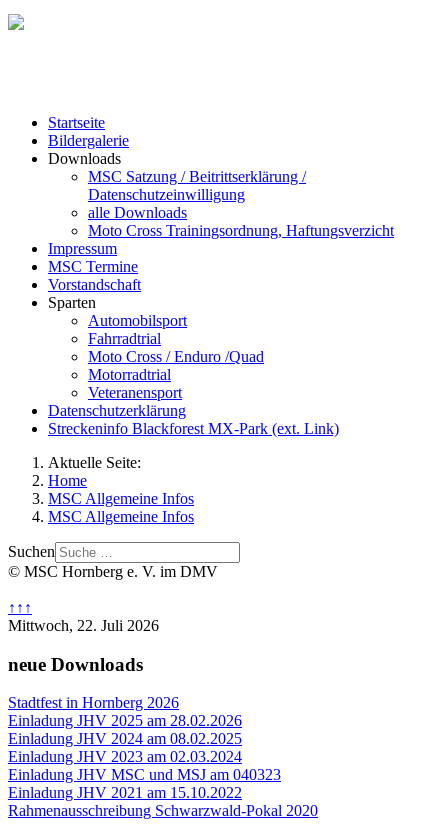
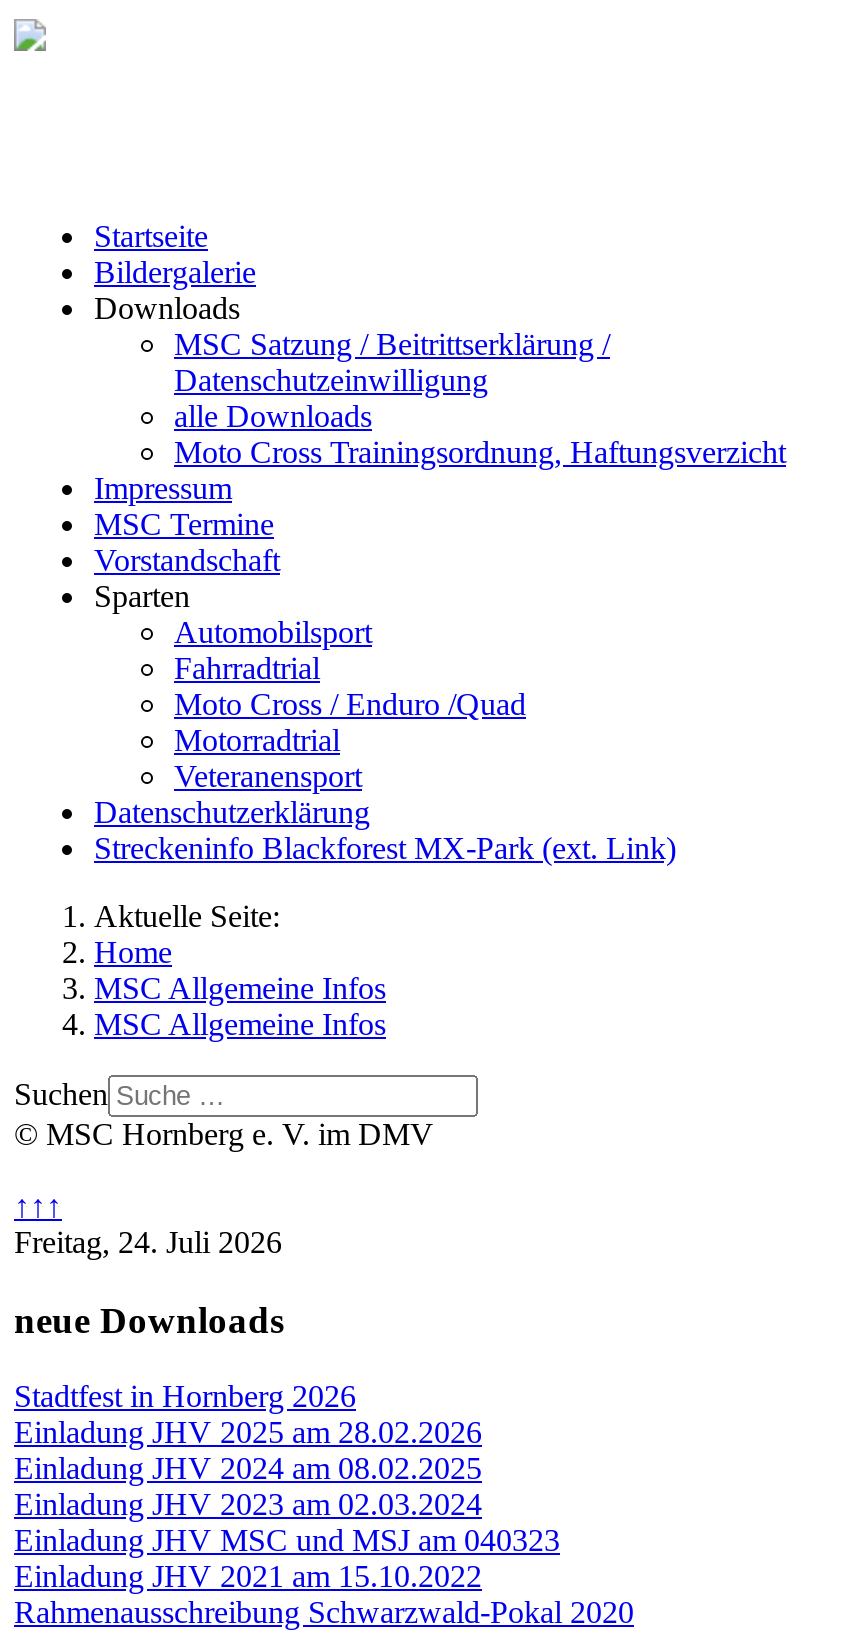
[8,617,159,634] Mittwoch, 22. Juli 2026 -> [14,1225,282,1259] Freitag, 24. Juli 2026

